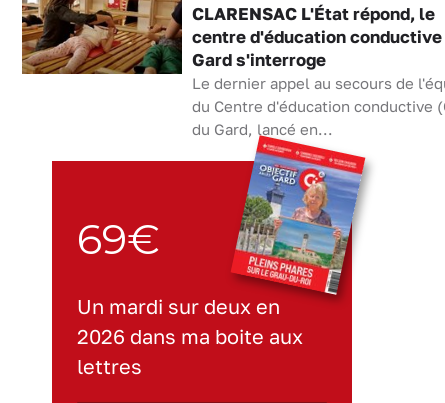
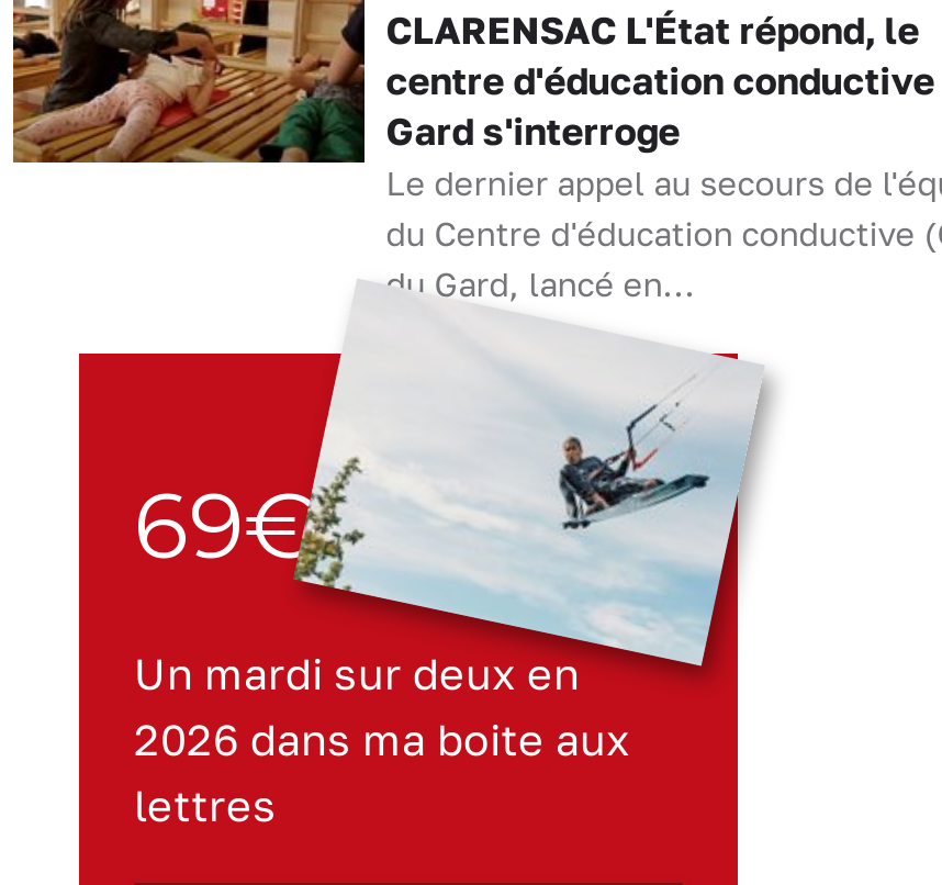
[156,130,368,307] [image] -> [305,281,771,676] [image]

